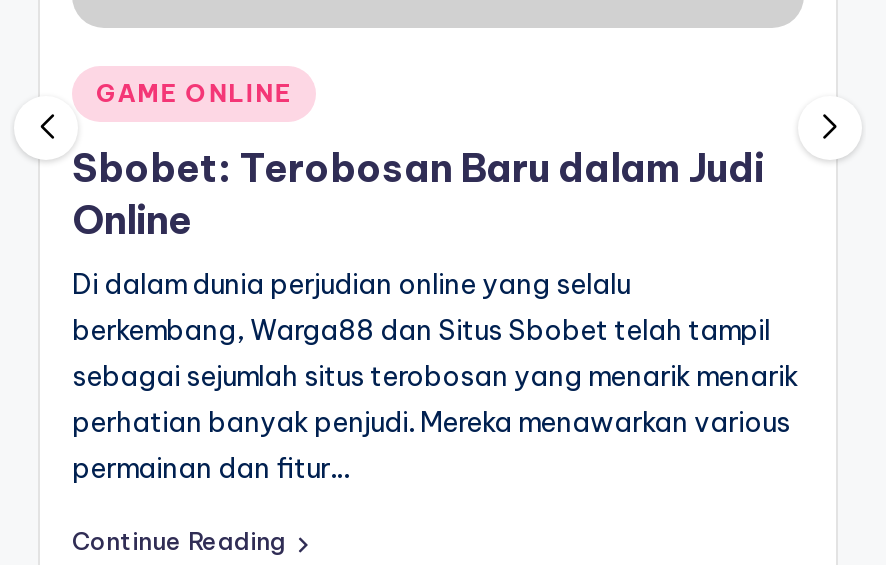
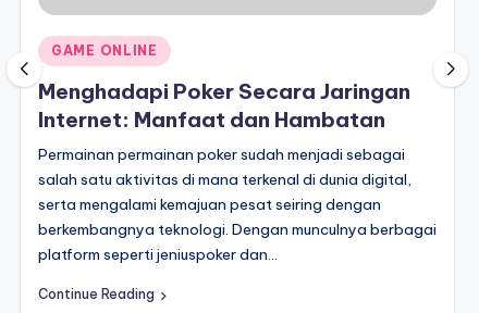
[72,145,764,245] Sbobet: Terobosan Baru dalam Judi | Online -> [38,79,410,133] Menghadapi Poker Secara Jaringan | Internet: Manfaat dan Hambatan
[72,267,798,487] Di dalam dunia perjudian online yang selalu | berkembang, Warga88 dan Situs Sbobet telah tampil | sebagai sejumlah situs terobosan yang menarik menarik | perhatian banyak penjudi. Mereka menawarkan various | permainan dan fitur… -> [38,145,437,265] Permainan permainan poker sudah menjadi sebagai | salah satu aktivitas di mana terkenal di dunia digital, | serta mengalami kemajuan pesat seiring dengan | berkembangnya teknologi. Dengan munculnya berbagai | platform seperti jeniuspoker dan…

